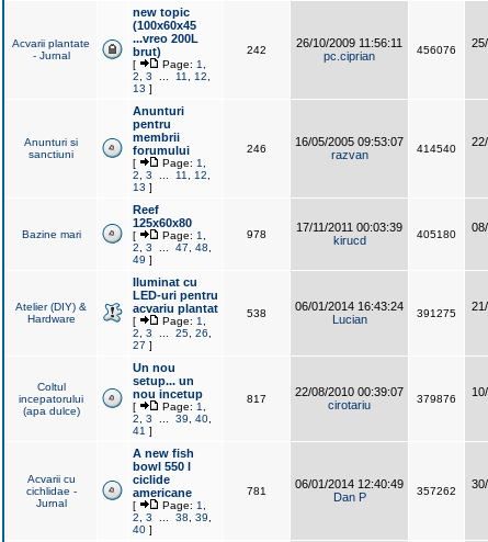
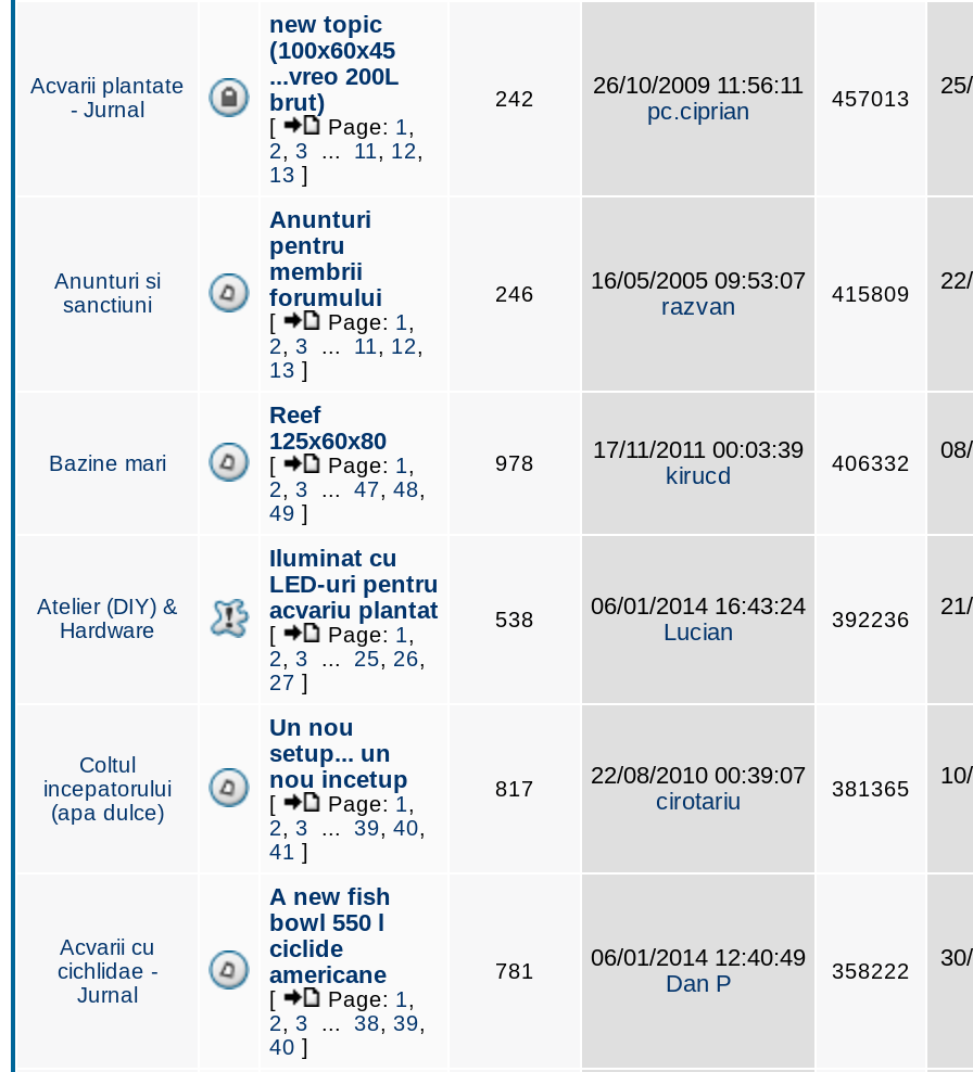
[417,44,456,56] 456076 -> [832,87,910,111] 457013
[417,143,456,155] 414540 -> [832,282,910,306] 415809
[417,228,456,240] 405180 -> [832,451,910,475] 406332
[417,307,456,319] 391275 -> [832,608,910,631] 392236
[417,393,456,405] 379876 -> [832,777,910,801] 381365
[417,485,456,497] 357262 -> [832,959,910,983] 358222

